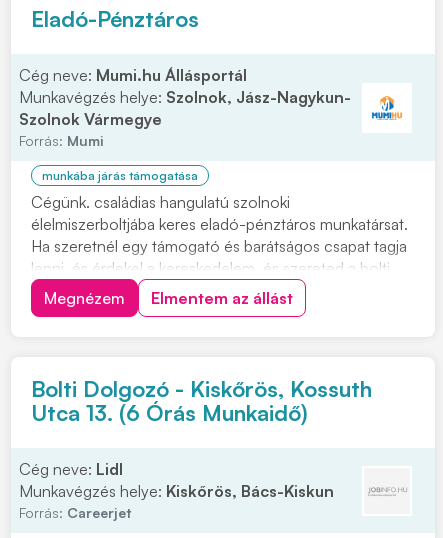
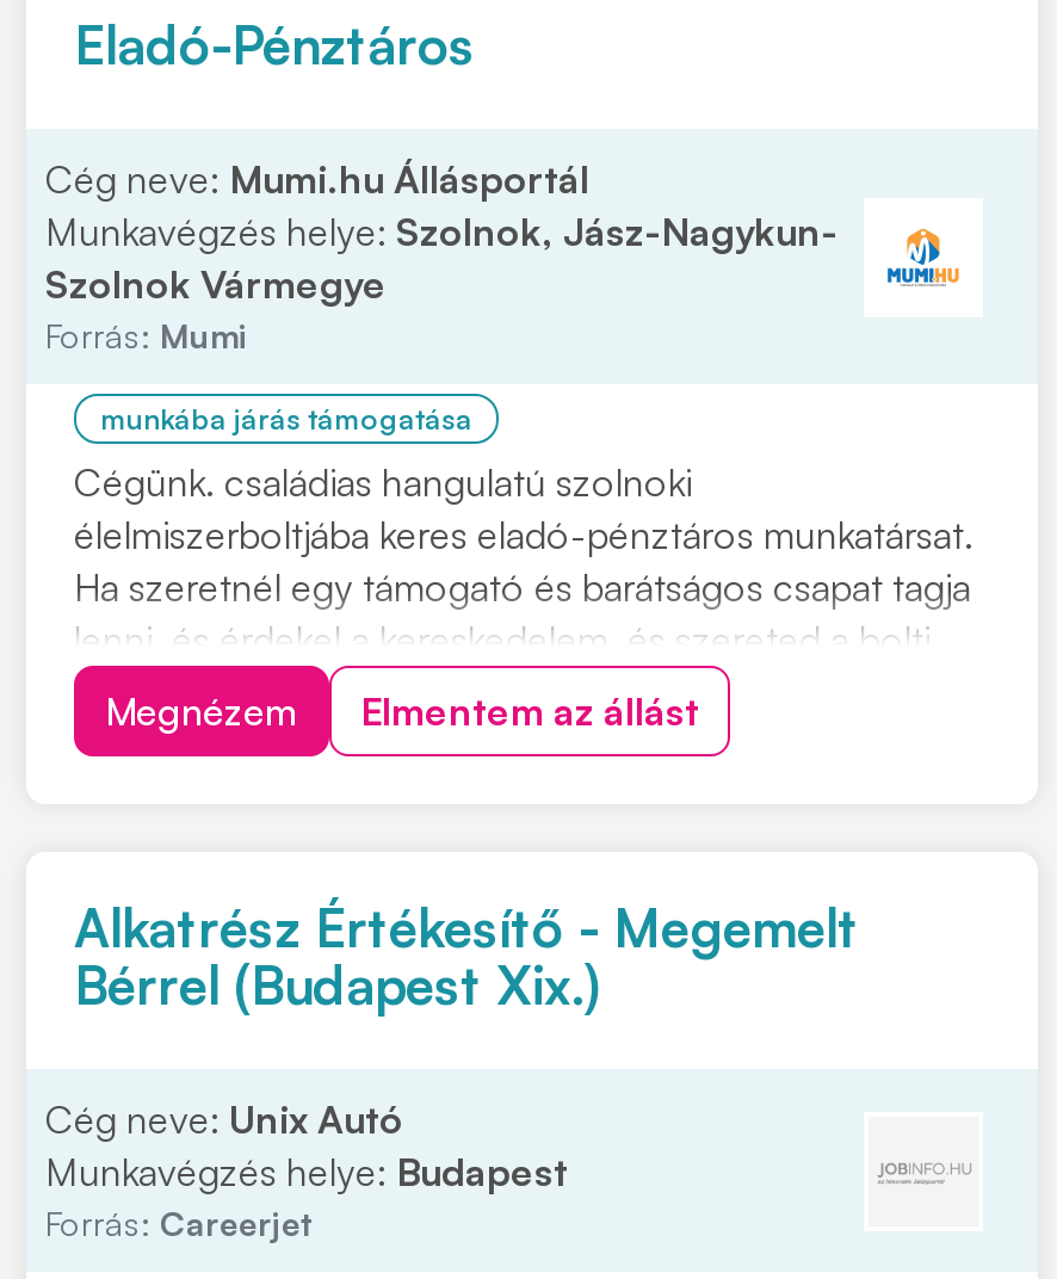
[31,375,372,426] Bolti Dolgozó - Kiskőrös, Kossuth | Utca 13. (6 Órás Munkaidő) -> [74,895,859,1017] Alkatrész Értékesítő - Megemelt | Bérrel (Budapest Xix.)
[19,459,334,501] Cég neve: Lidl | Munkavégzés helye: Kiskőrös, Bács-Kiskun -> [45,1096,568,1196] Cég neve: Unix Autó | Munkavégzés helye: Budapest

